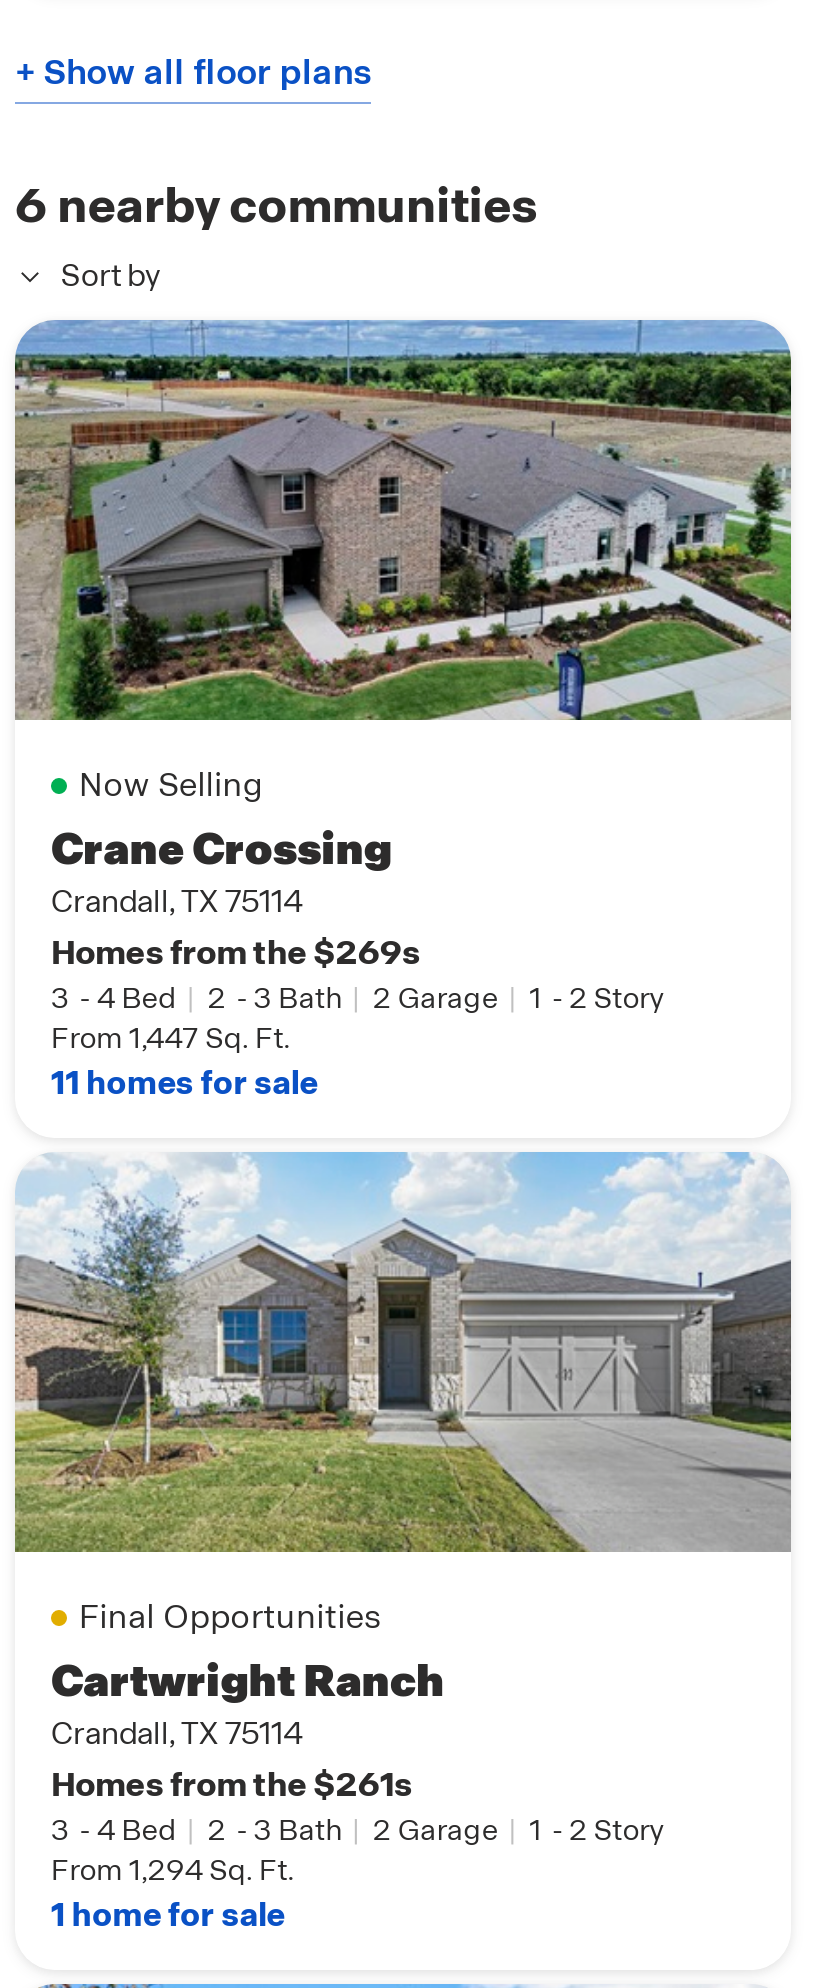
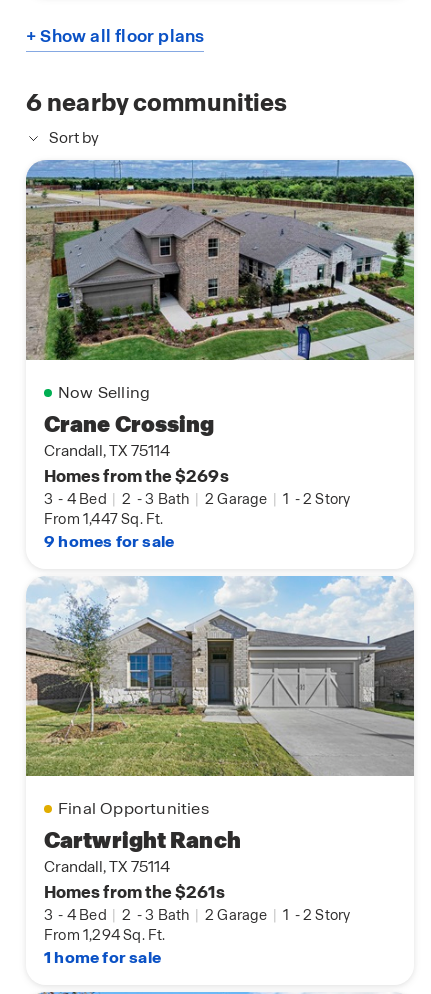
[51,1061,318,1103] 11 homes for sale -> [44,531,174,552] 9 homes for sale

